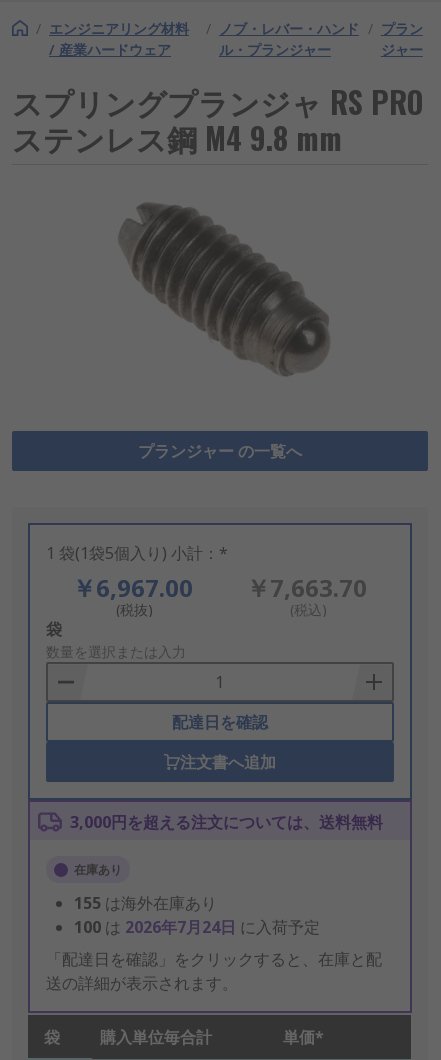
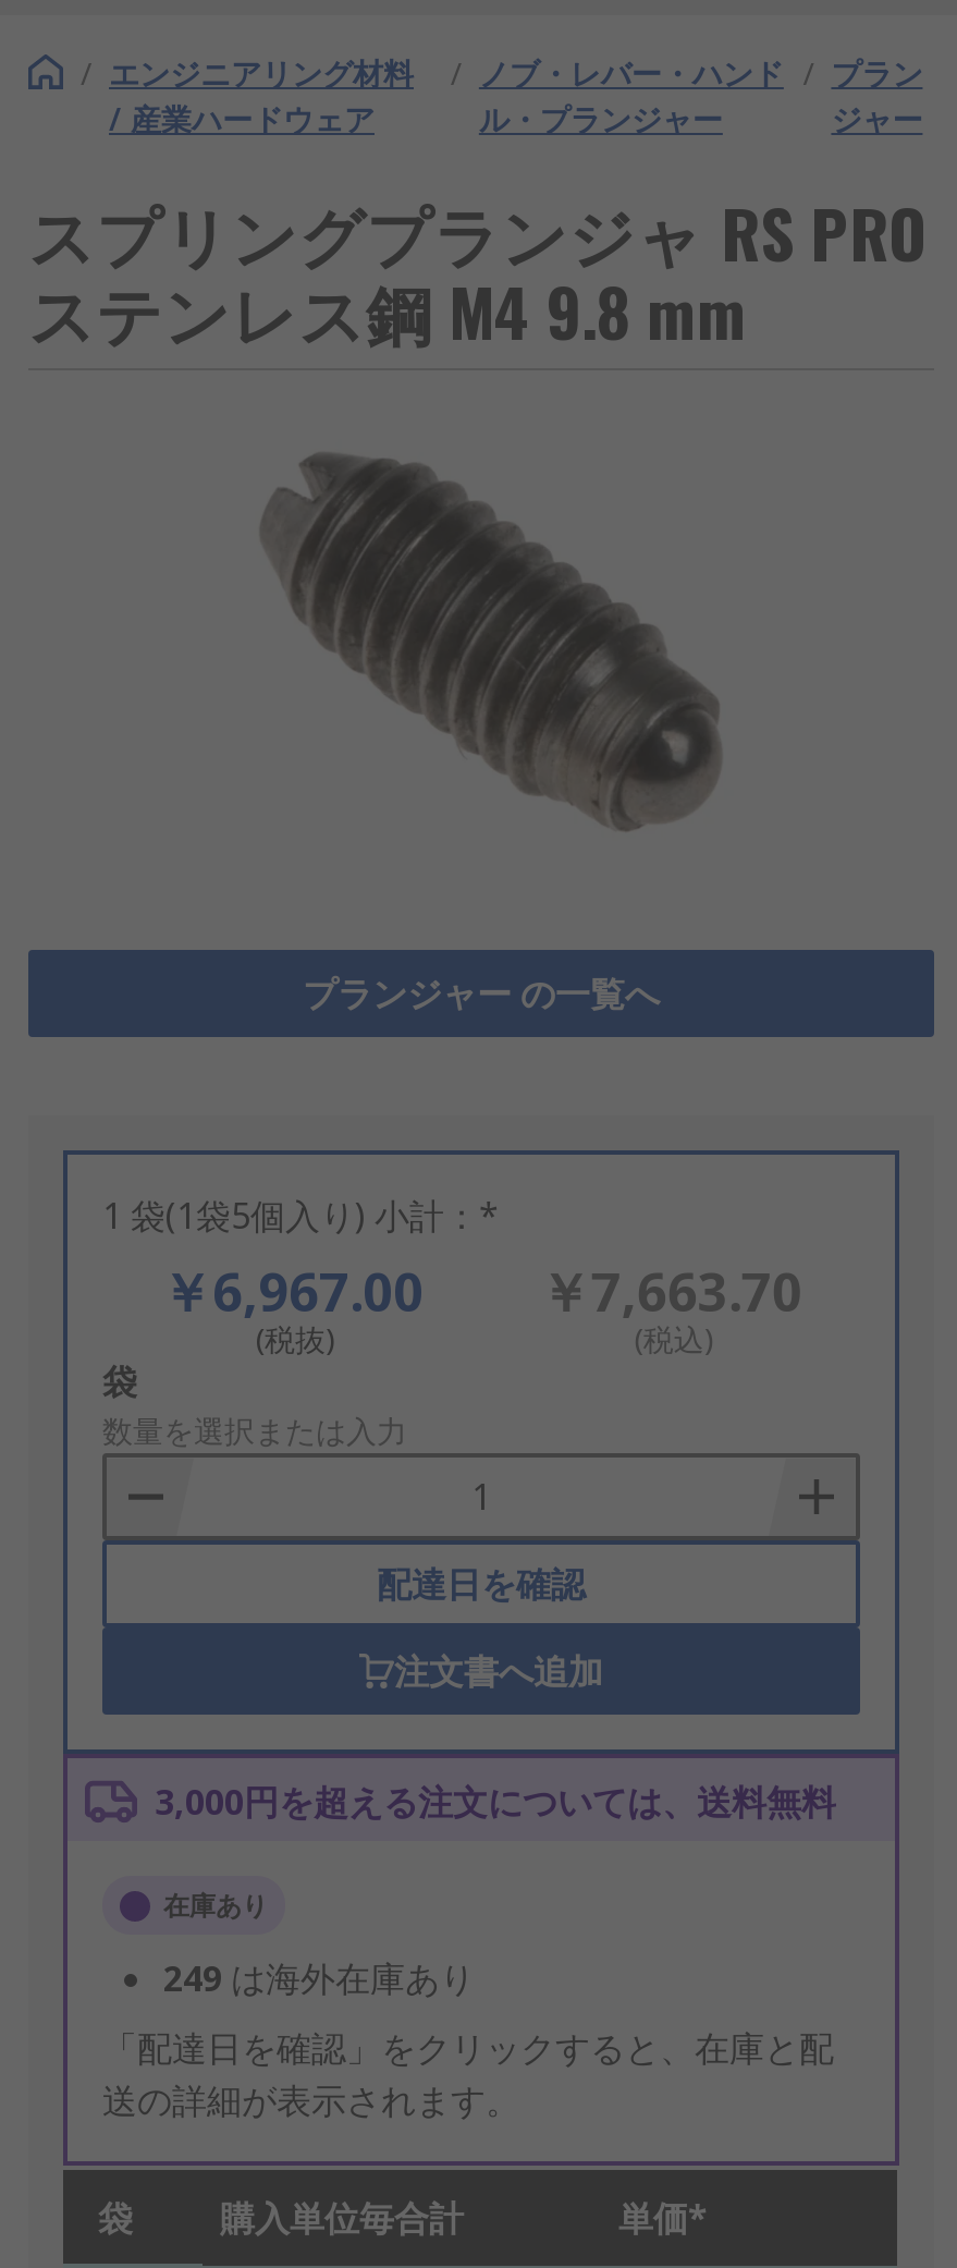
[74,892,320,938] 155は海外在庫あり | 100は2026年7月24日に入荷予定 -> [163,1955,475,2003] 249は海外在庫あり

